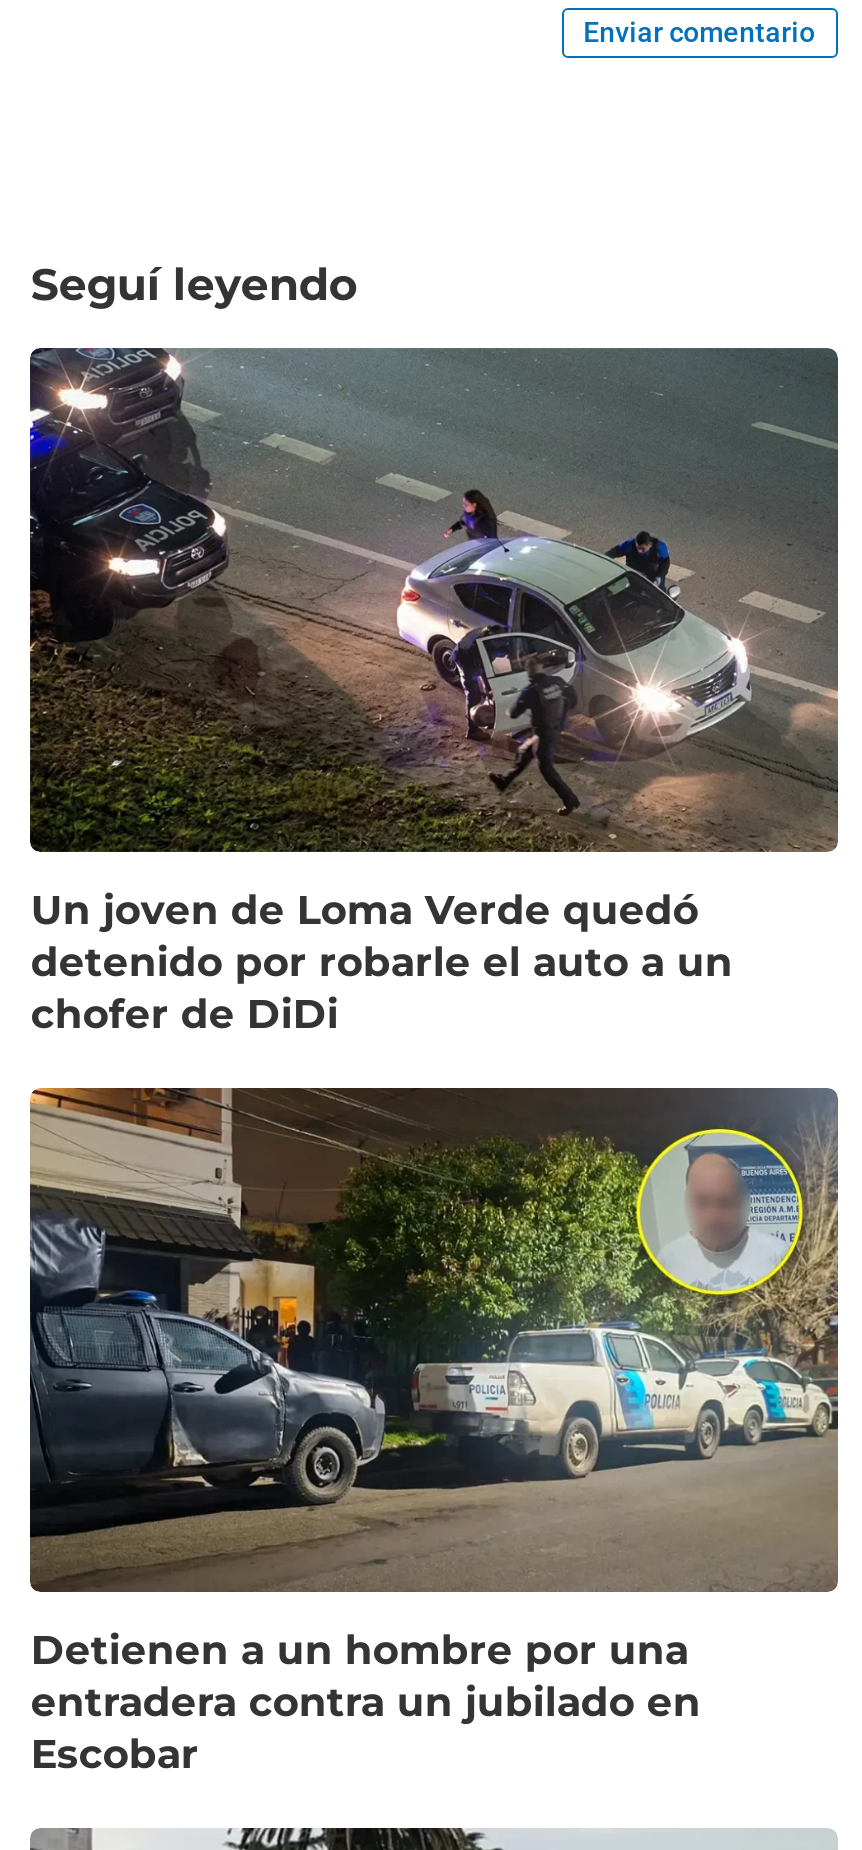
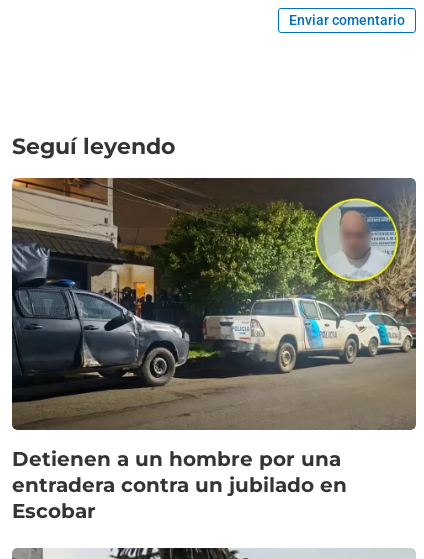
[28,345,840,1038] [image] | Un joven de Loma Verde quedó | detenido por robarle el auto a un | chofer de DiDi -> none

